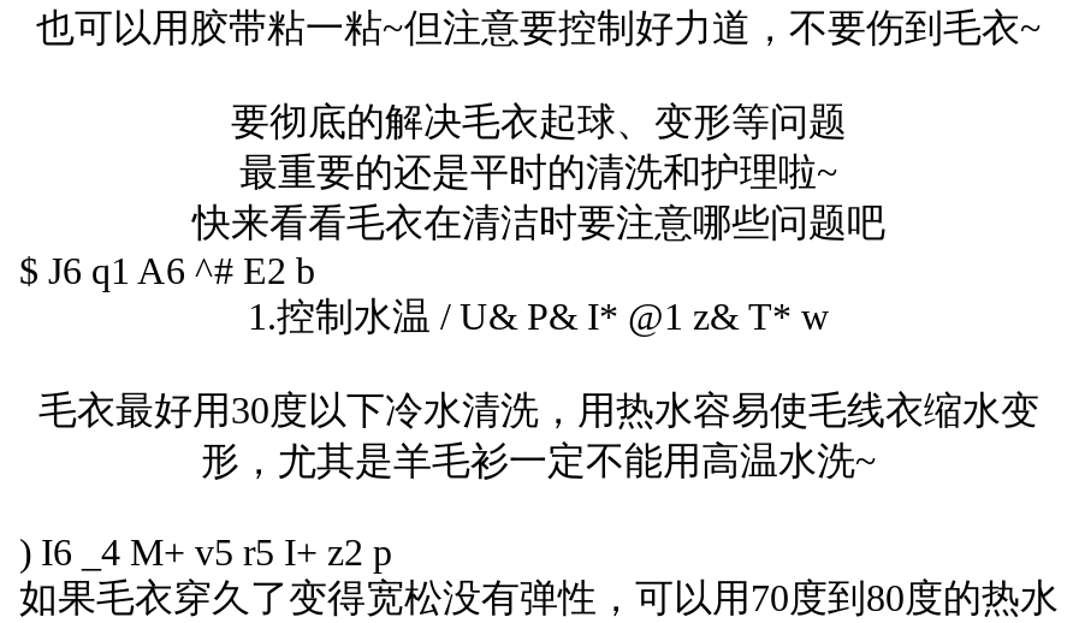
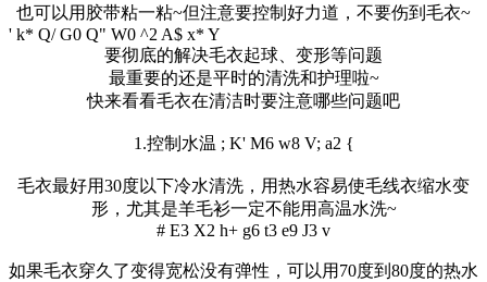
none -> [9,25,221,43] ' k* Q/ G0 Q" W0 ^2 A$ x* Y
[19,250,830,336] $ J6 q1 A6 ^# E2 b | 1.控制水温/ U& P& I* @1 z& T* w -> [133,134,354,152] 1.控制水温; K' M6 w8 V; a2 {
[19,531,392,572] ) I6 _4 M+ v5 r5 I+ z2 p -> [157,221,330,239] # E3 X2 h+ g6 t3 e9 J3 v

